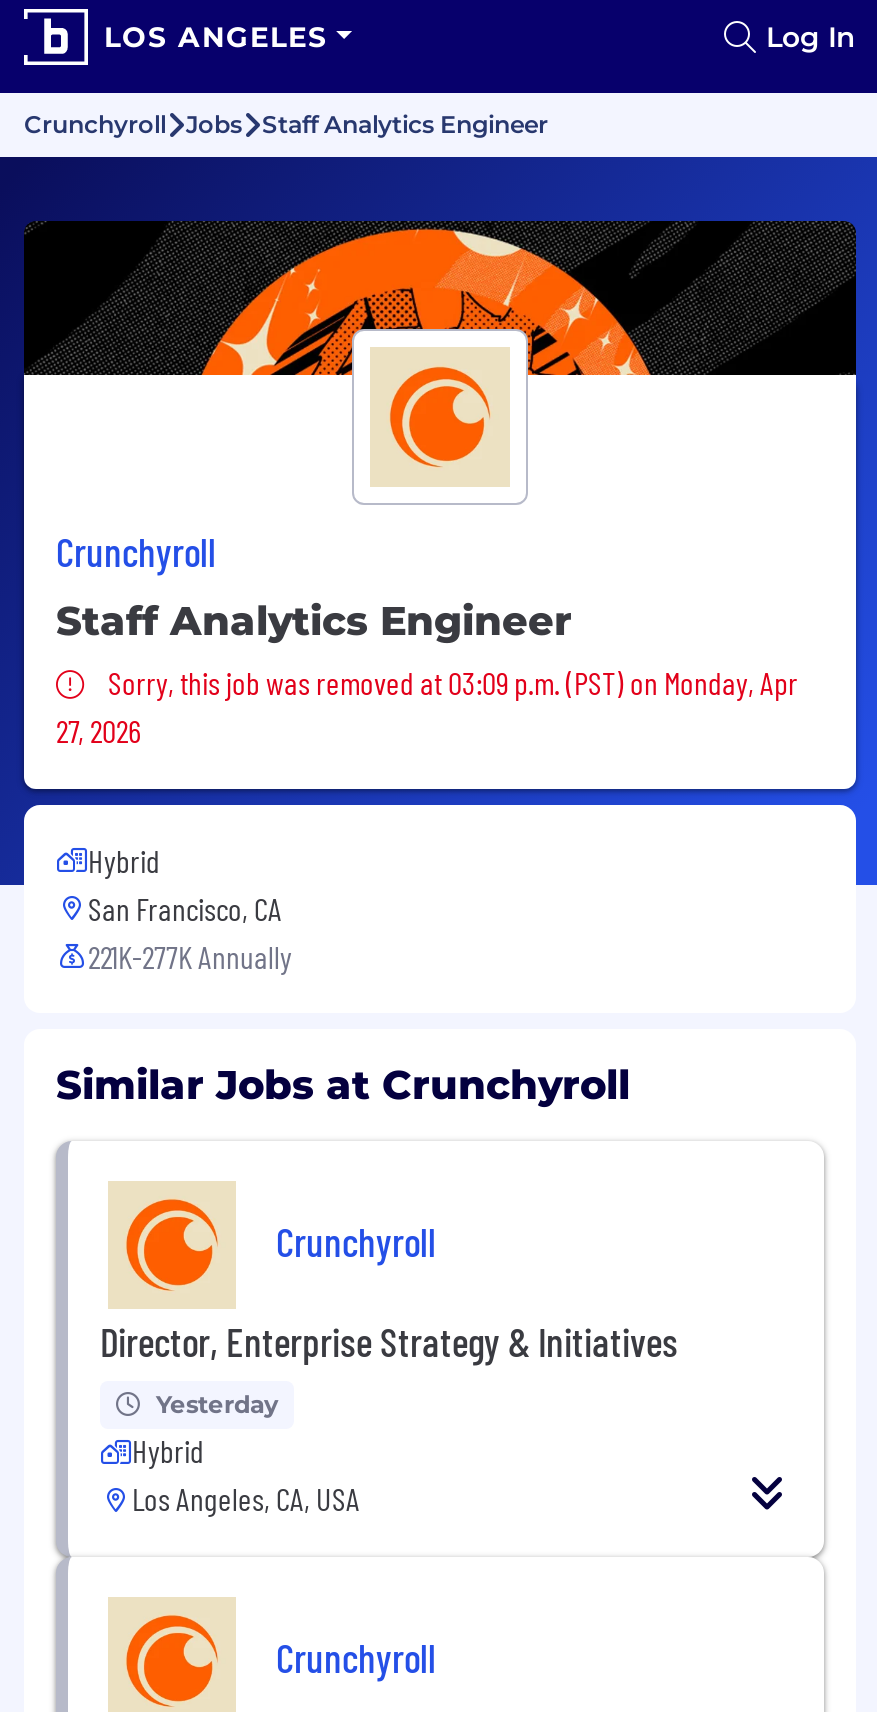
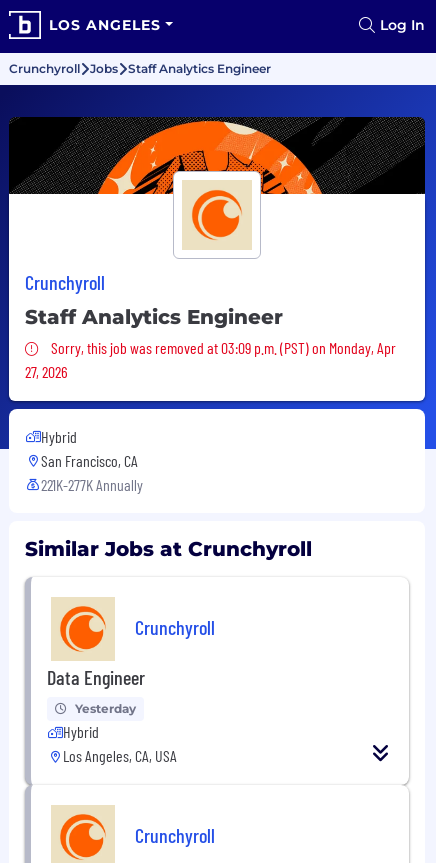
[100,1316,678,1364] Director, Enterprise Strategy & Initiatives -> [47,665,145,689] Data Engineer

